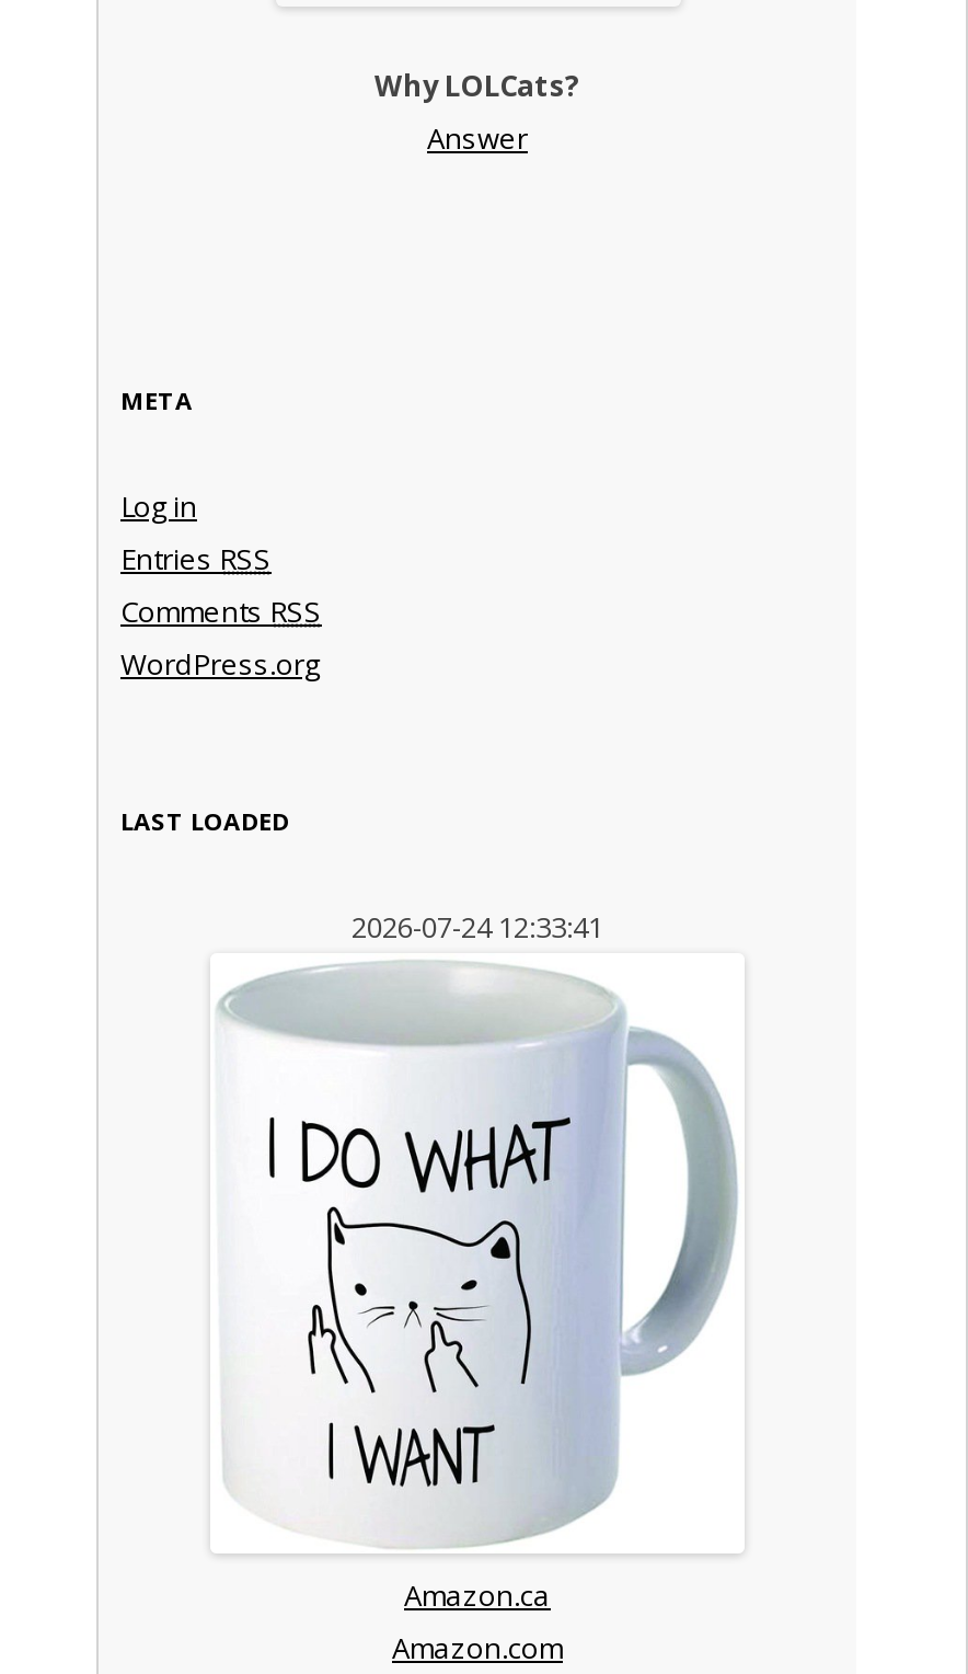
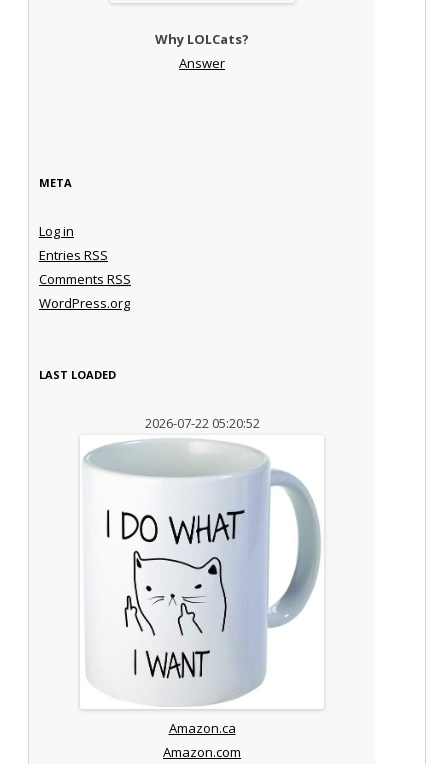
[352,906,603,946] 2026-07-24 12:33:41 -> [144,414,259,432] 2026-07-22 05:20:52

